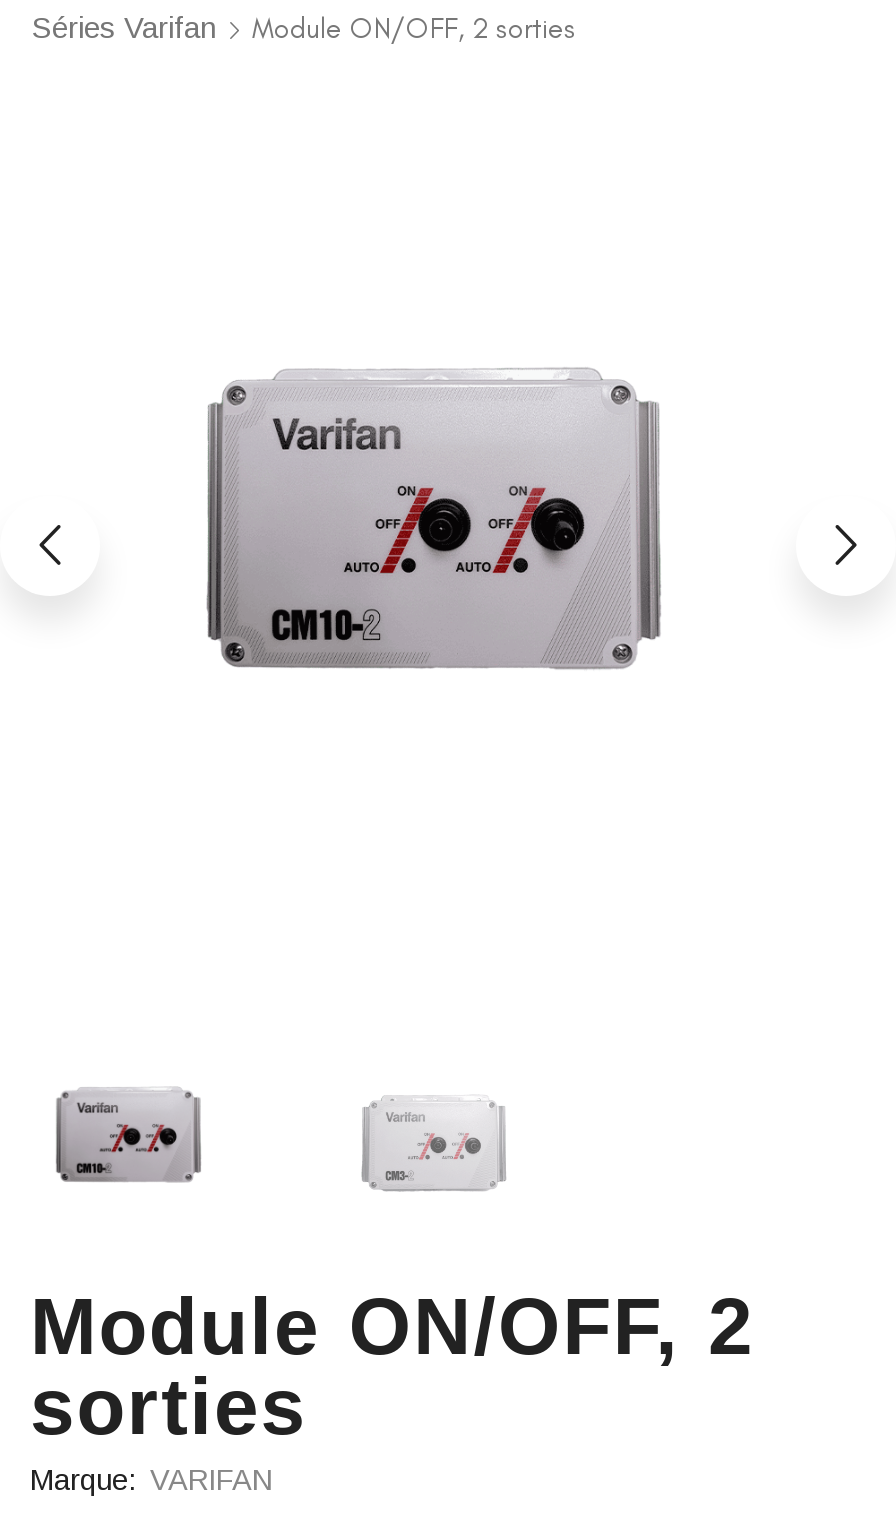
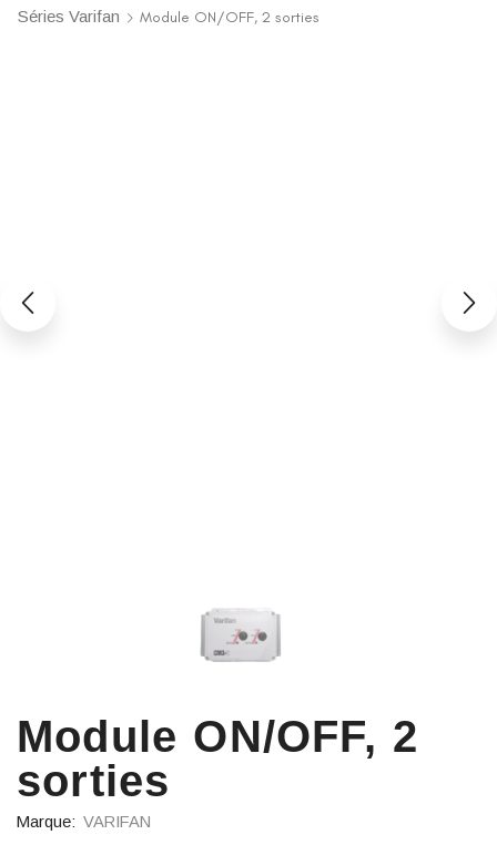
[204,368,662,670] [image] -> none
[54,1088,202,1184] [image] -> none

